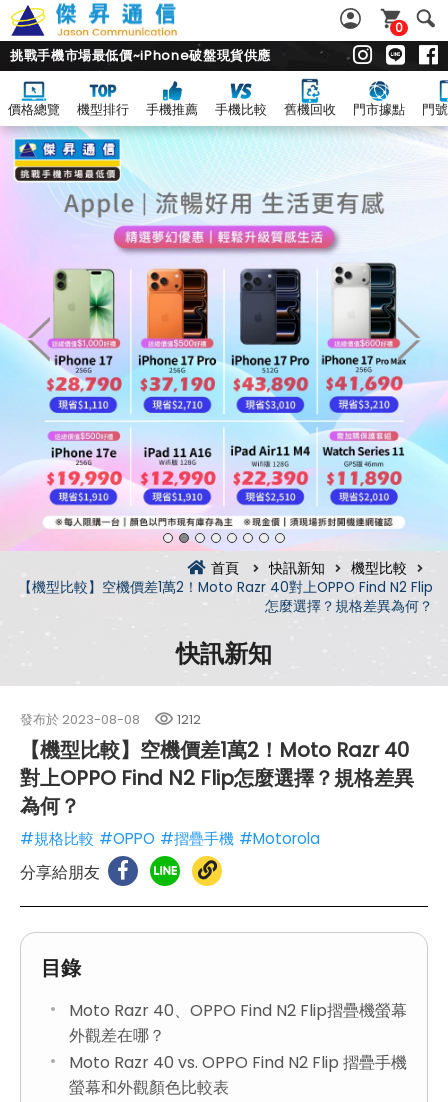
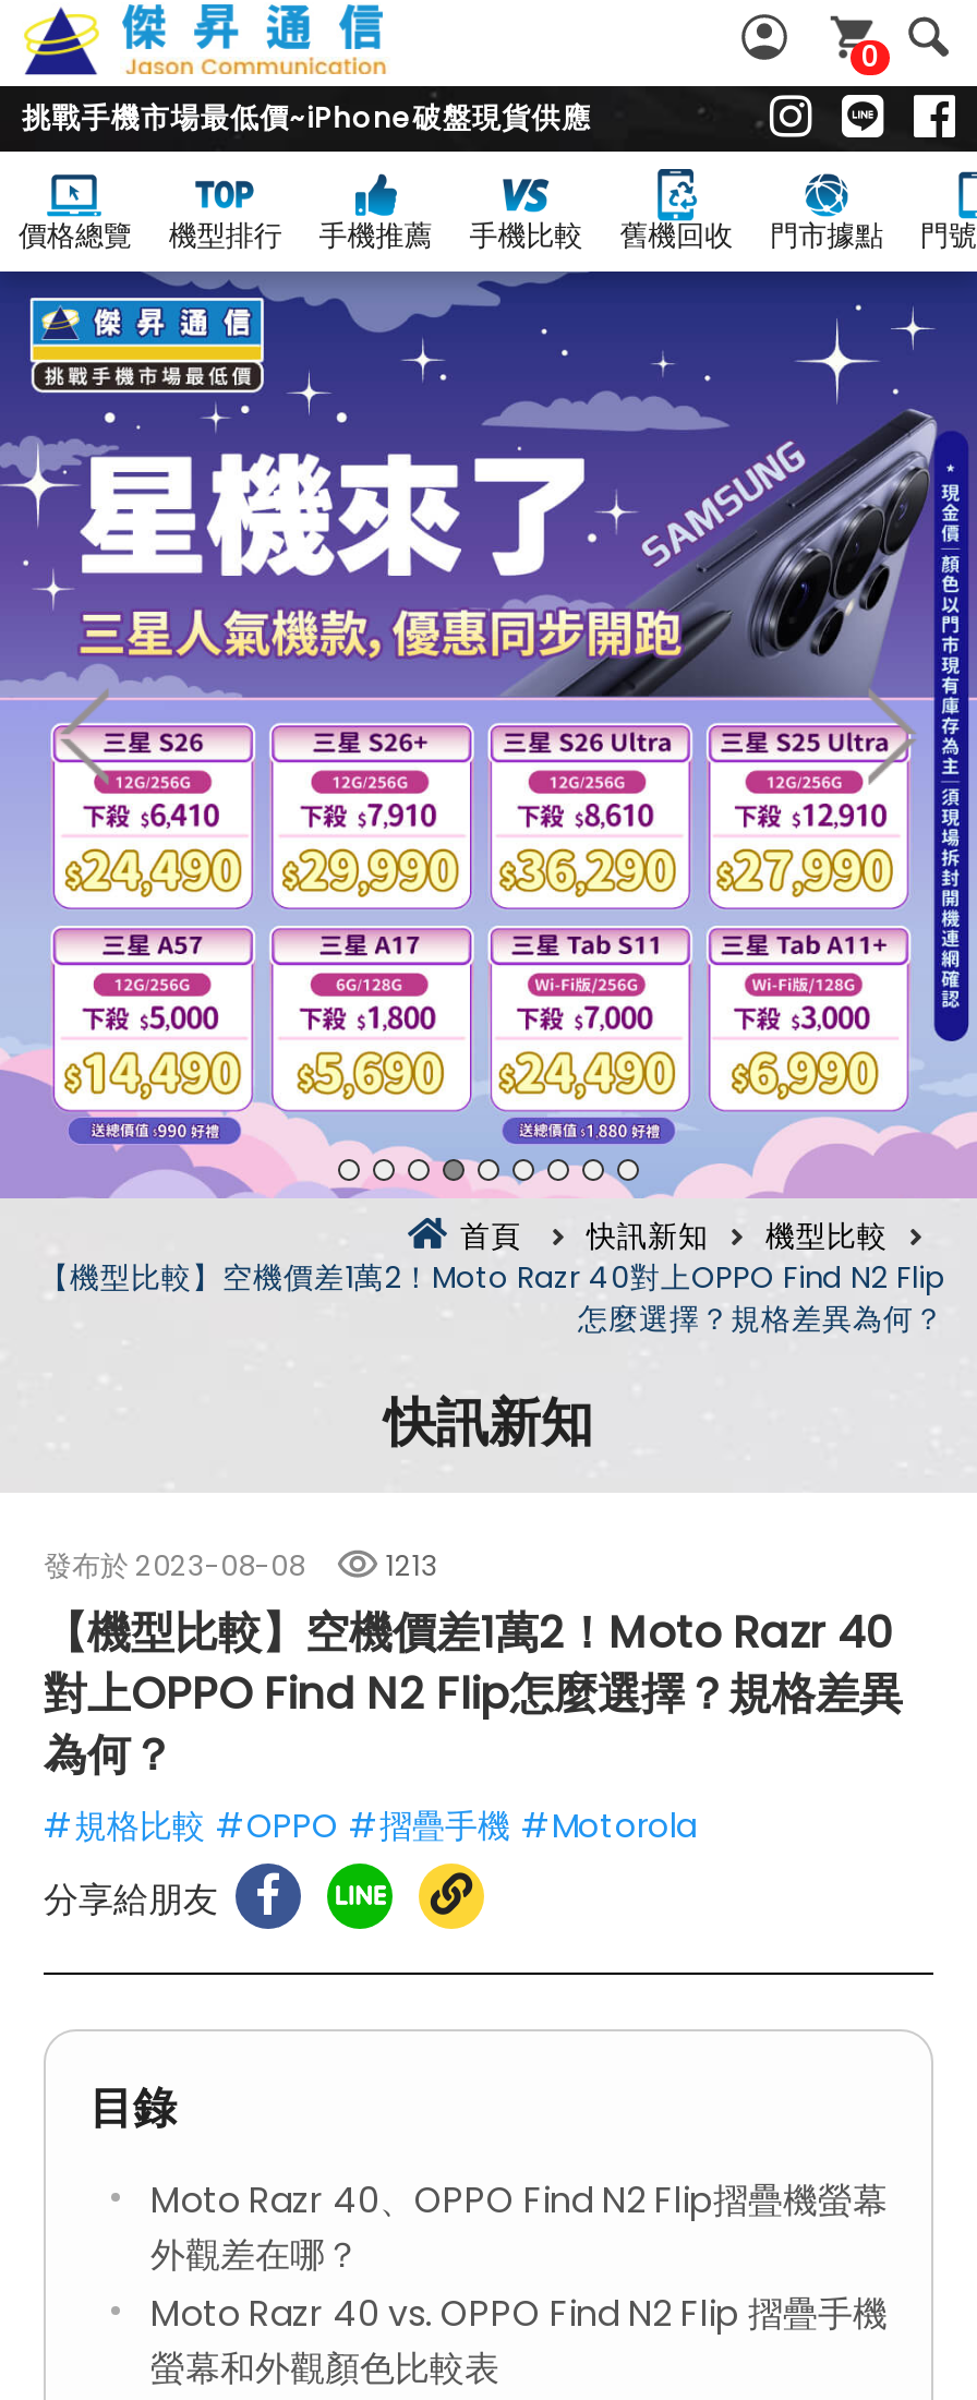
[3,126,445,551] [image] -> [7,269,970,1198] [image]
[177,711,201,728] 1212 -> [386,1547,438,1584] 1213

